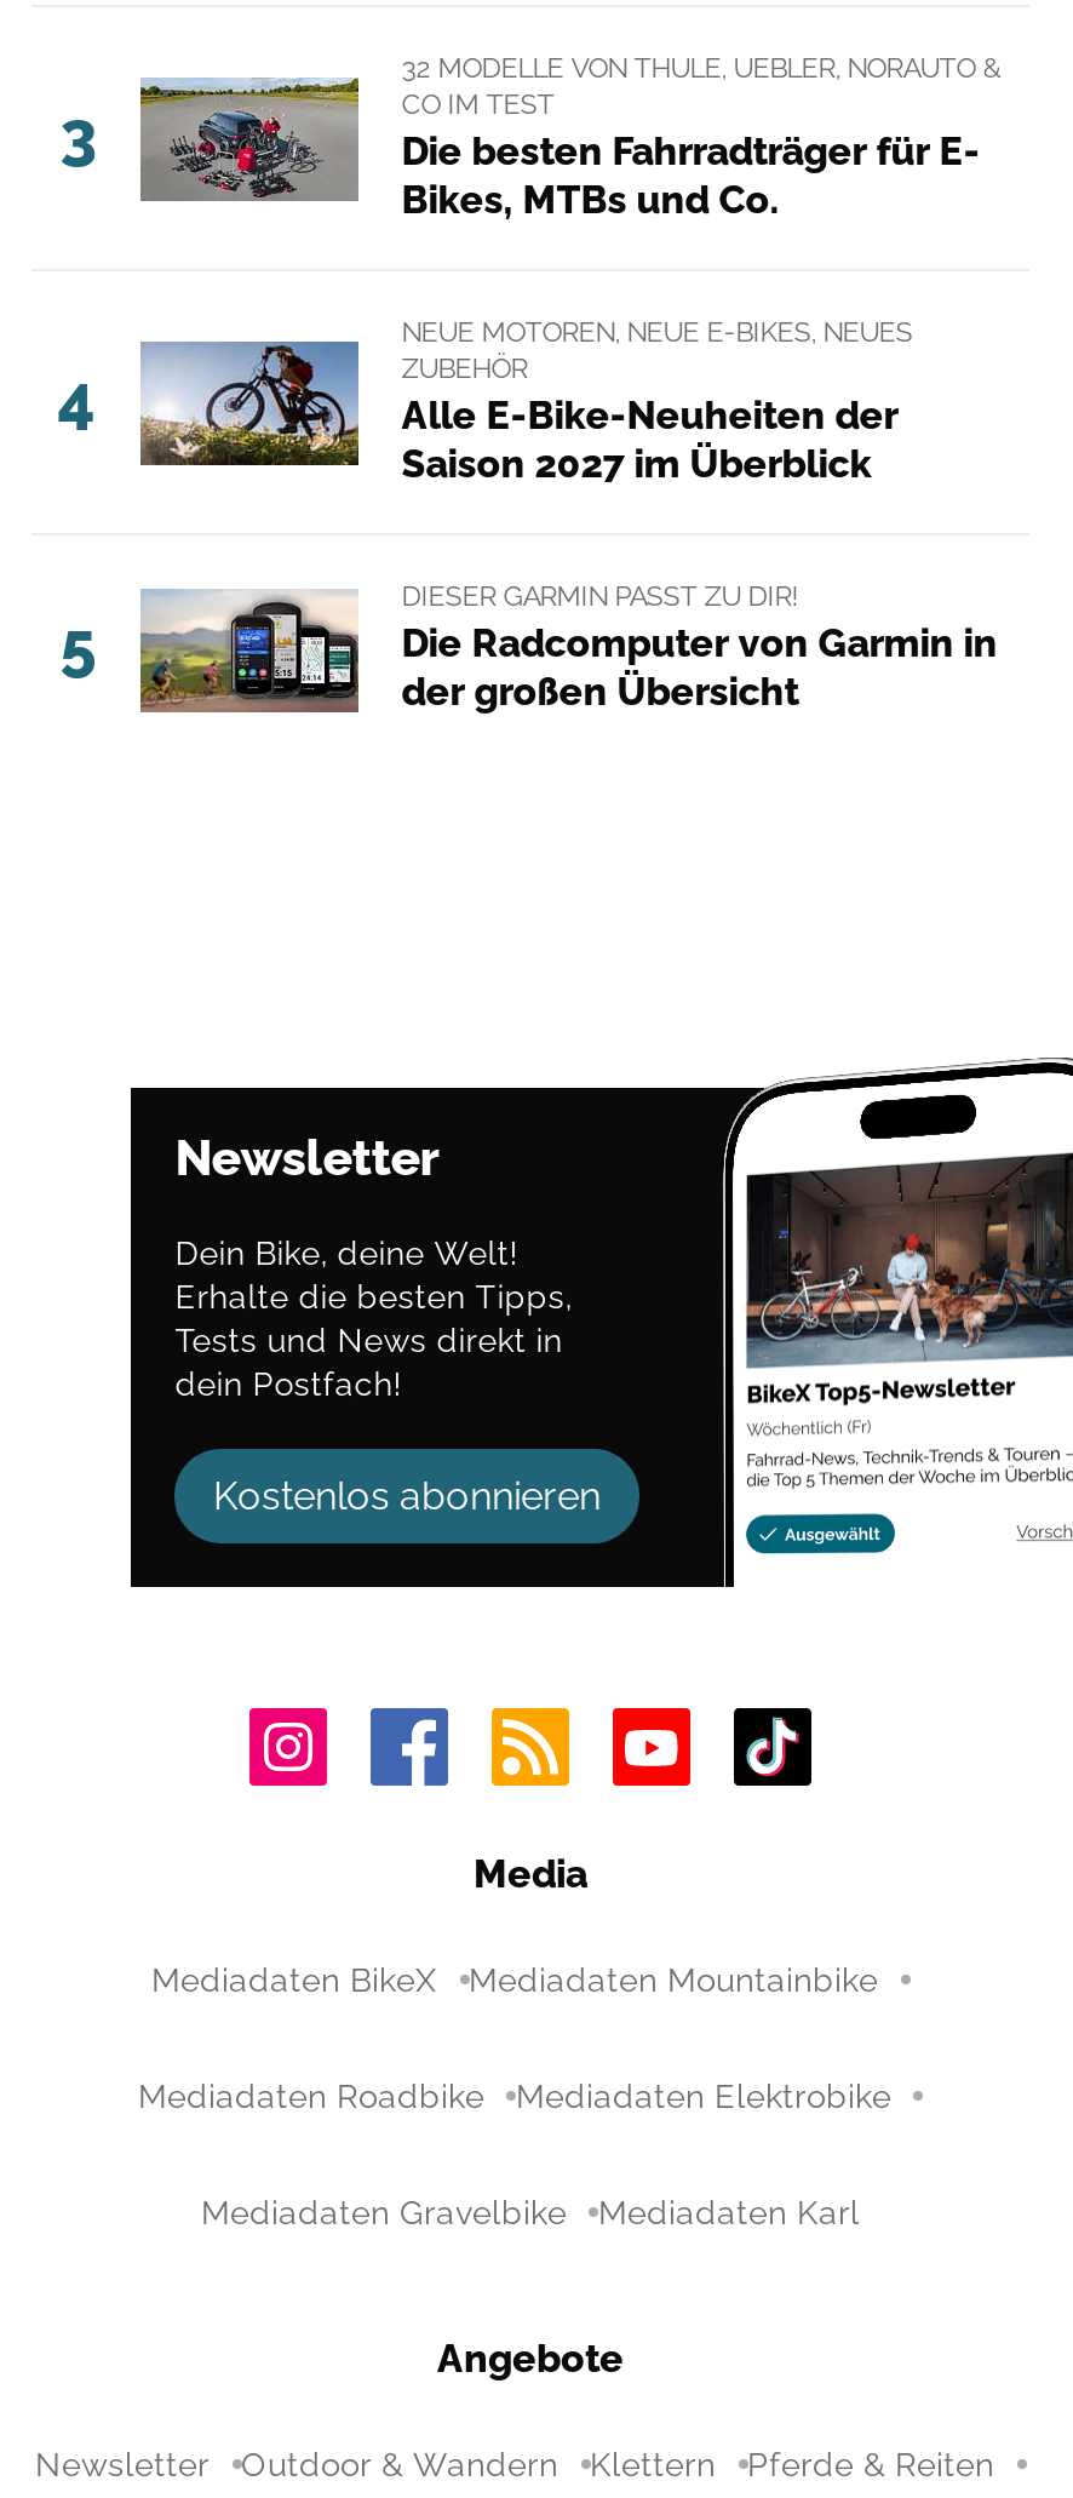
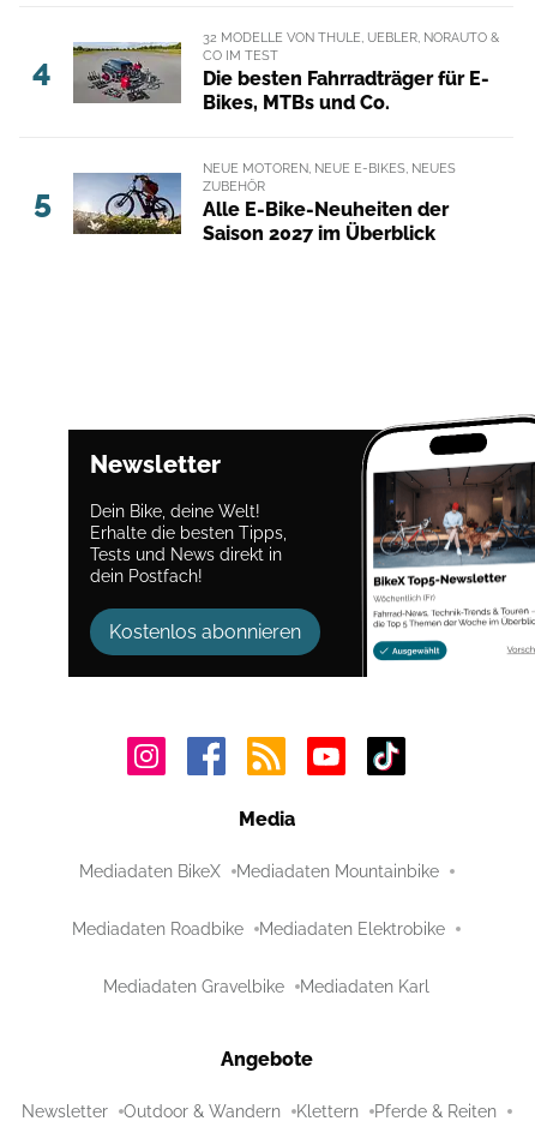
[60,97,96,172] 3 -> [32,51,51,89] 4
[58,361,96,436] 4 -> [33,183,51,220] 5
[138,580,997,716] [image] | DIESER GARMIN PASST ZU DIR! | Die Radcomputer von Garmin in | der großen Übersicht -> none
[60,608,96,683] 5 -> none

